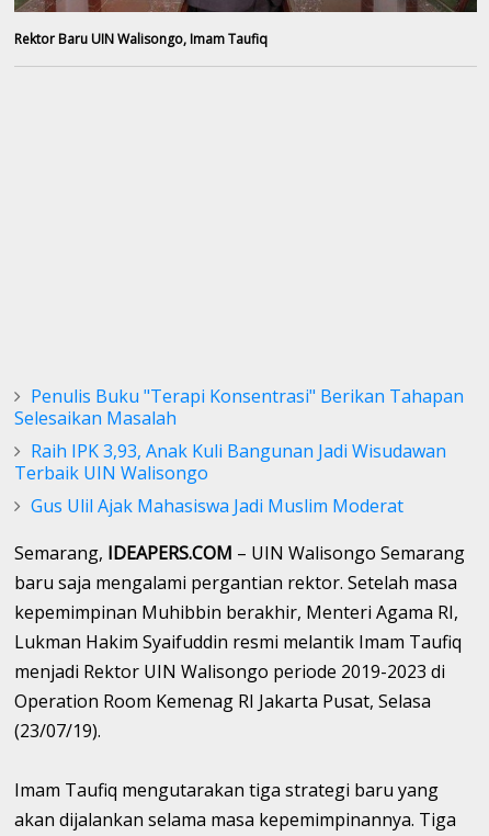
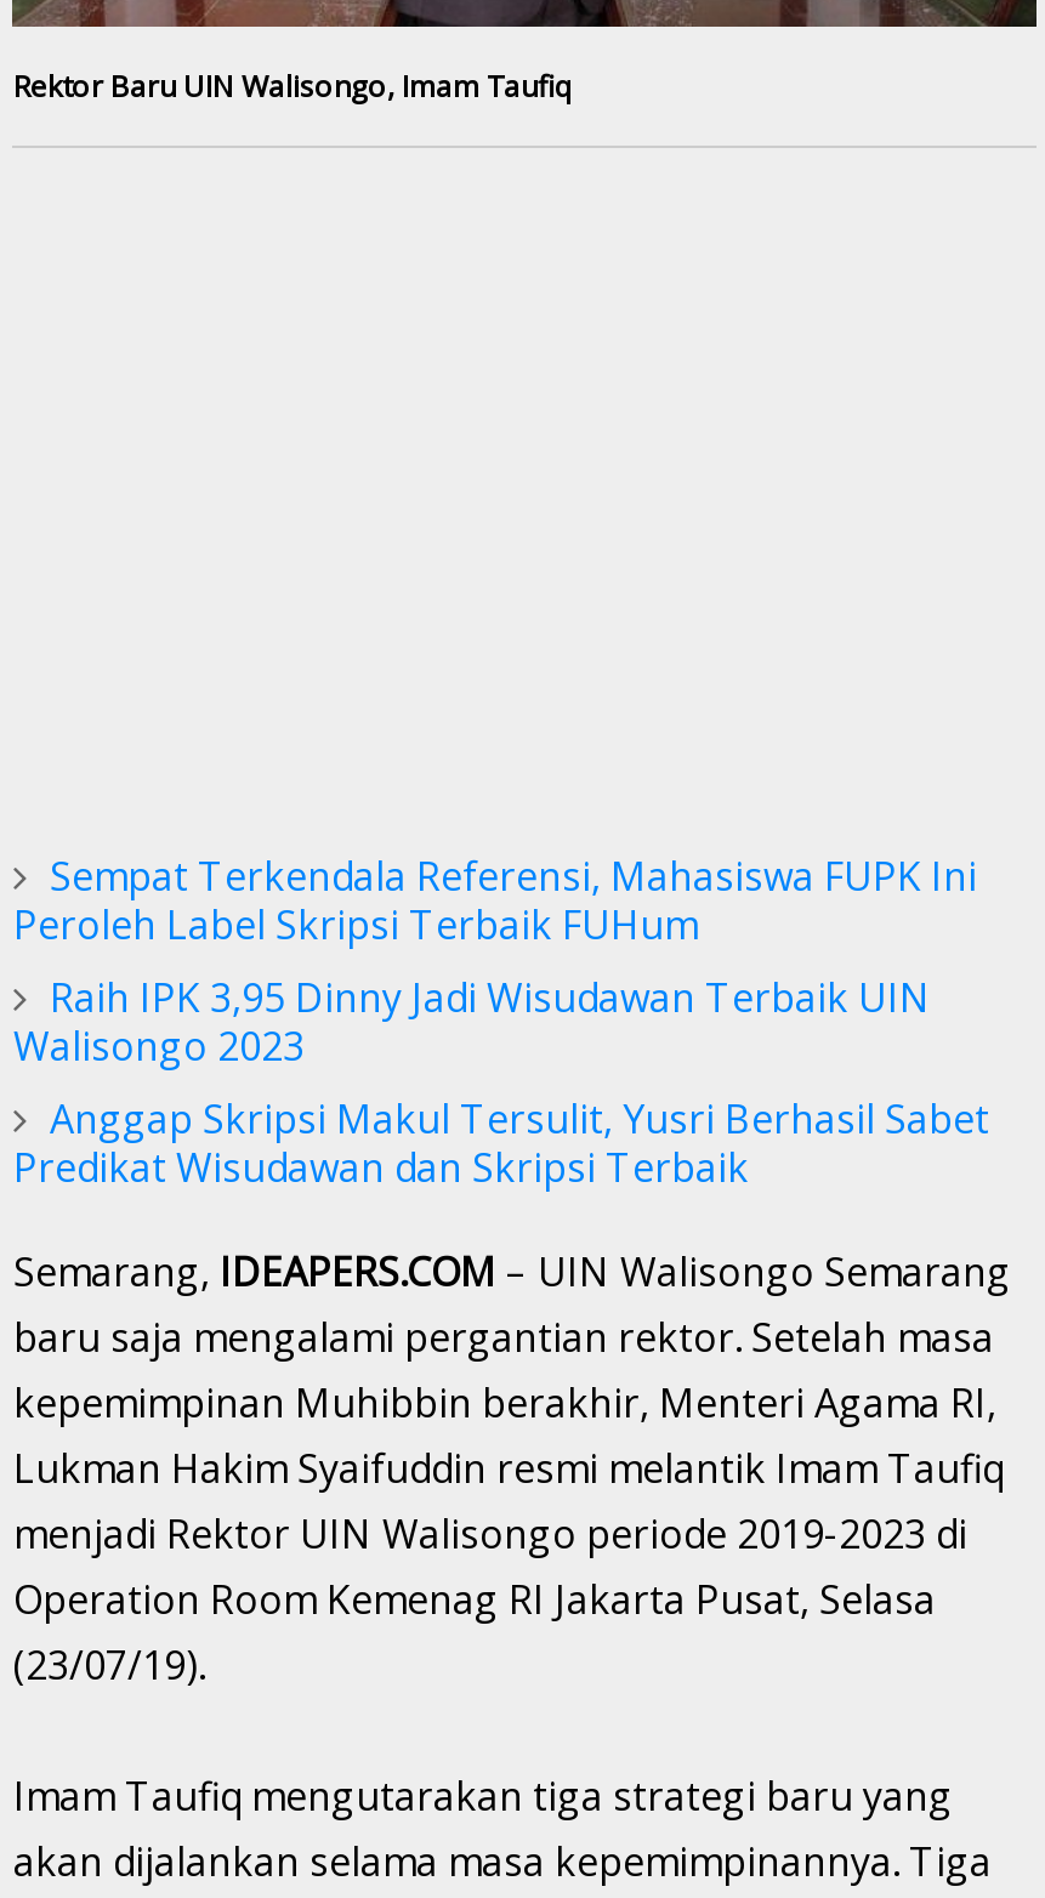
[15,384,464,518] Penulis Buku "Terapi Konsentrasi" Berikan Tahapan | Selesaikan Masalah | Raih IPK 3,93, Anak Kuli Bangunan Jadi Wisudawan | Terbaik UIN Walisongo | Gus Ulil Ajak Mahasiswa Jadi Muslim Moderat -> [13,849,989,1194] Sempat Terkendala Referensi, Mahasiswa FUPK Ini | Peroleh Label Skripsi Terbaik FUHum | Raih IPK 3,95 Dinny Jadi Wisudawan Terbaik UIN | Walisongo 2023 | Anggap Skripsi Makul Tersulit, Yusri Berhasil Sabet | Predikat Wisudawan dan Skripsi Terbaik

